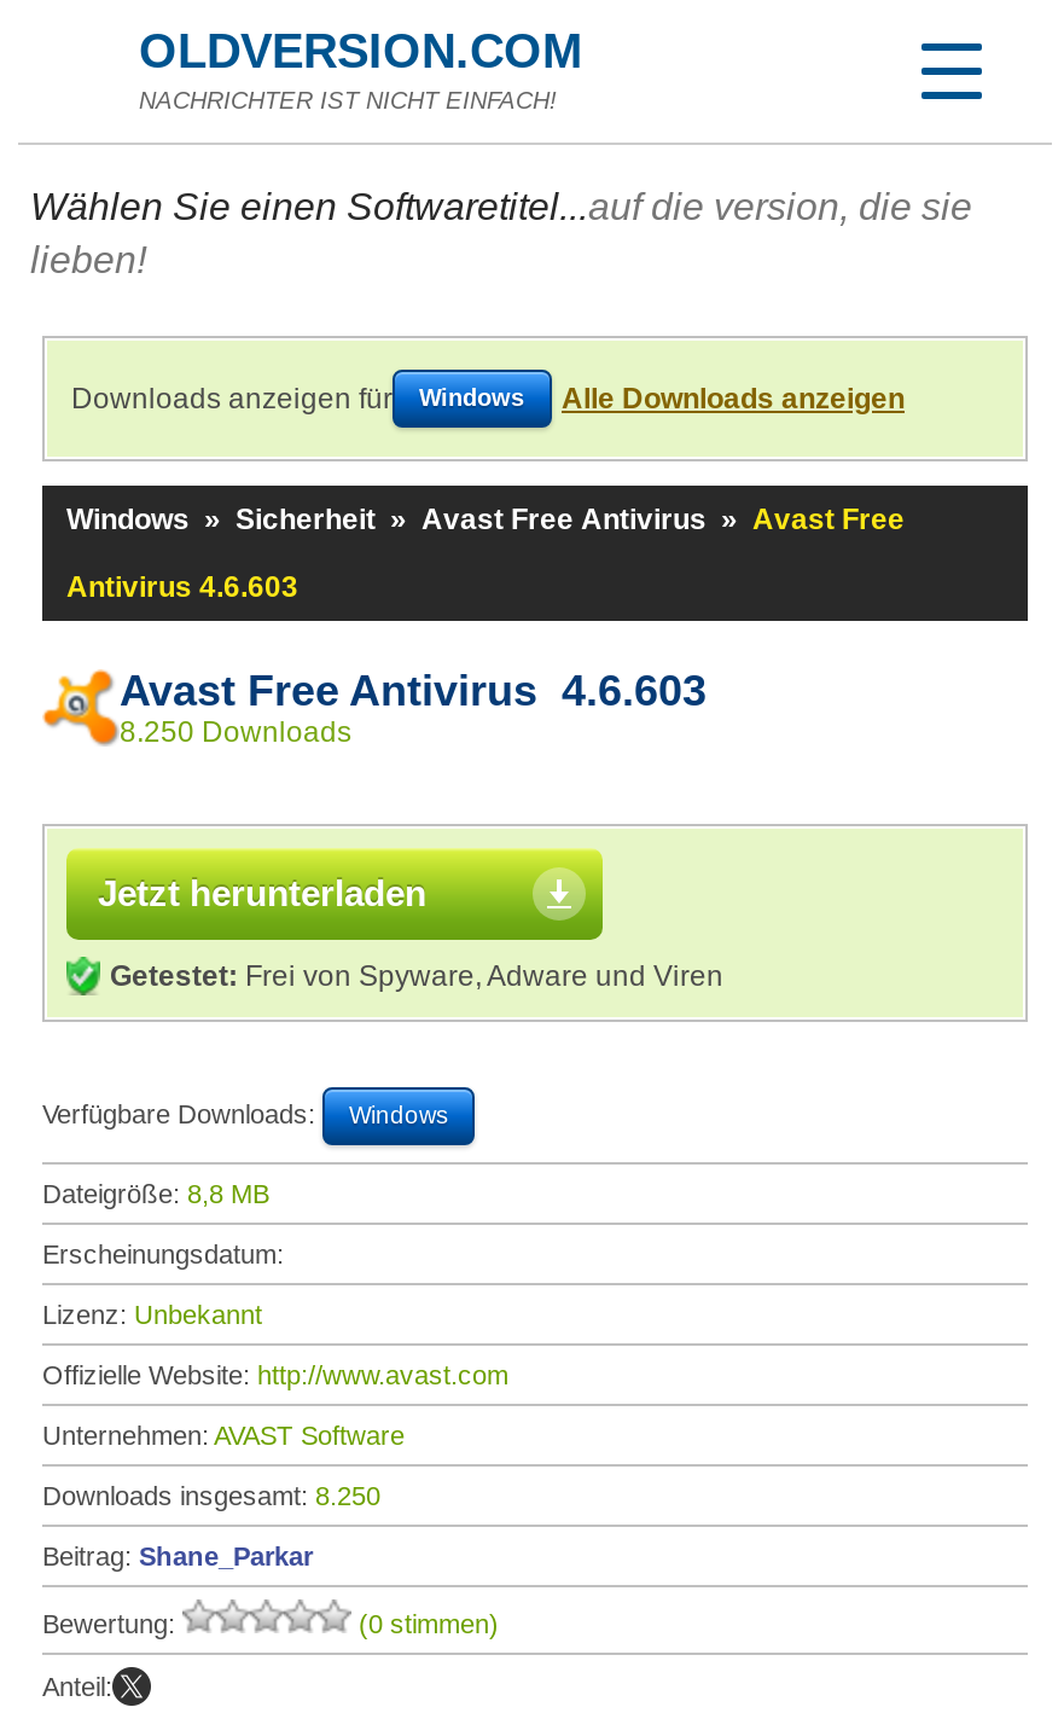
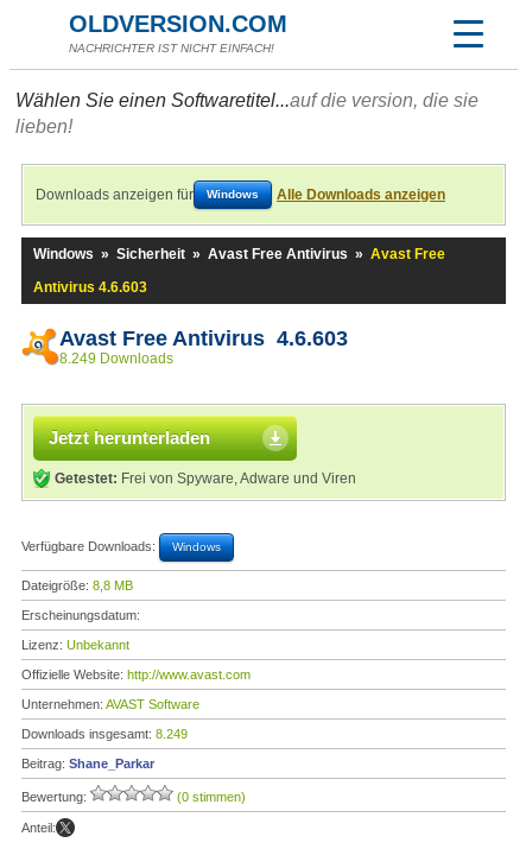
[120,715,351,749] 8.250 Downloads -> [59,350,173,367] 8.249 Downloads
[42,1481,380,1510] Downloads insgesamt: 8.250 -> [21,727,188,741] Downloads insgesamt: 8.249

